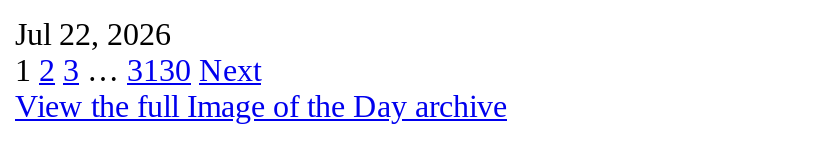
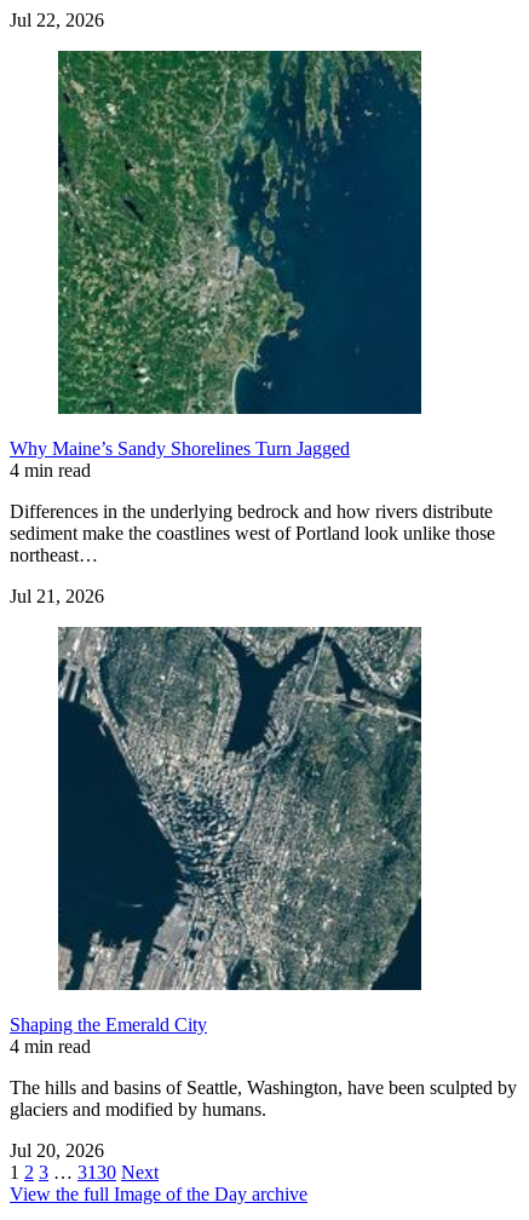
none -> [10,50,495,607] [image] | Why Maine’s Sandy Shorelines Turn Jagged | 4 min read | Differences in the underlying bedrock and how rivers distribute | sediment make the coastlines west of Portland look unlike those | northeast… | Jul 21, 2026
none -> [10,626,517,1161] [image] | Shaping the Emerald City | 4 min read | The hills and basins of Seattle, Washington, have been sculpted by | glaciers and modified by humans. | Jul 20, 2026

